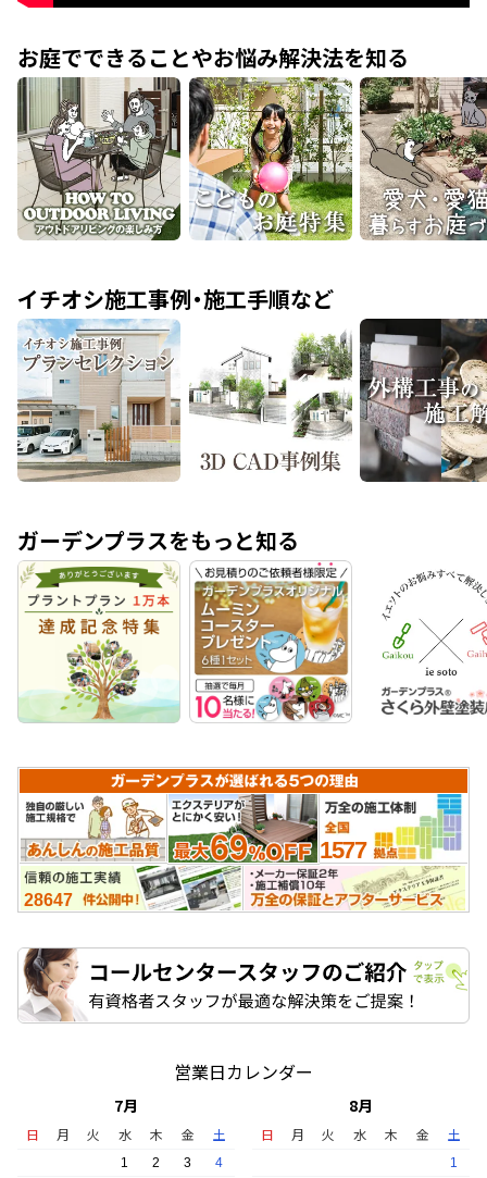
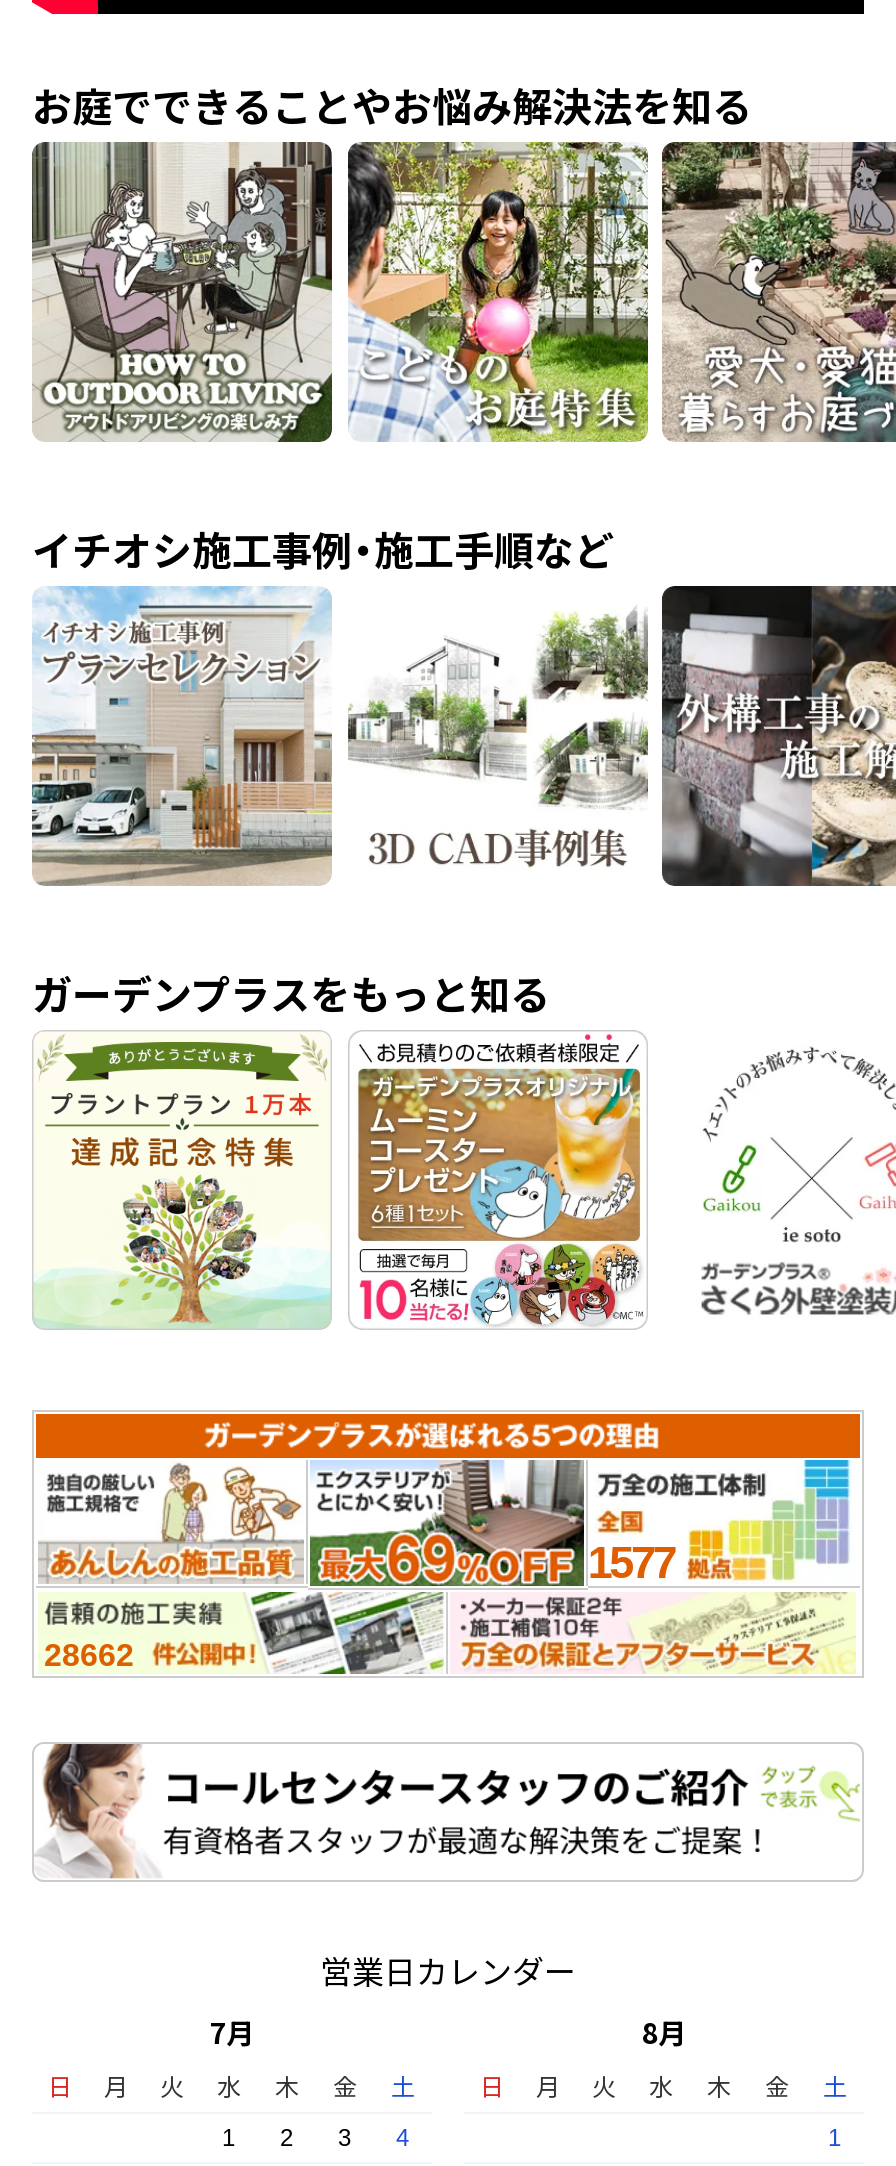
[24,890,73,909] 28647 -> [44,1637,134,1671] 28662

